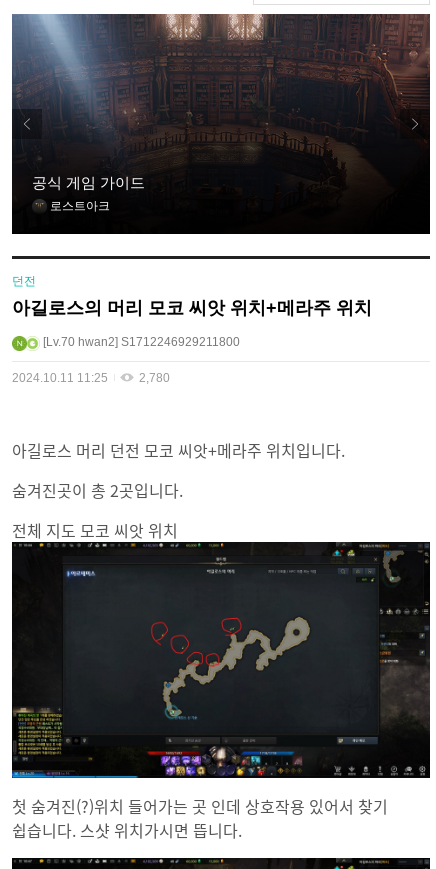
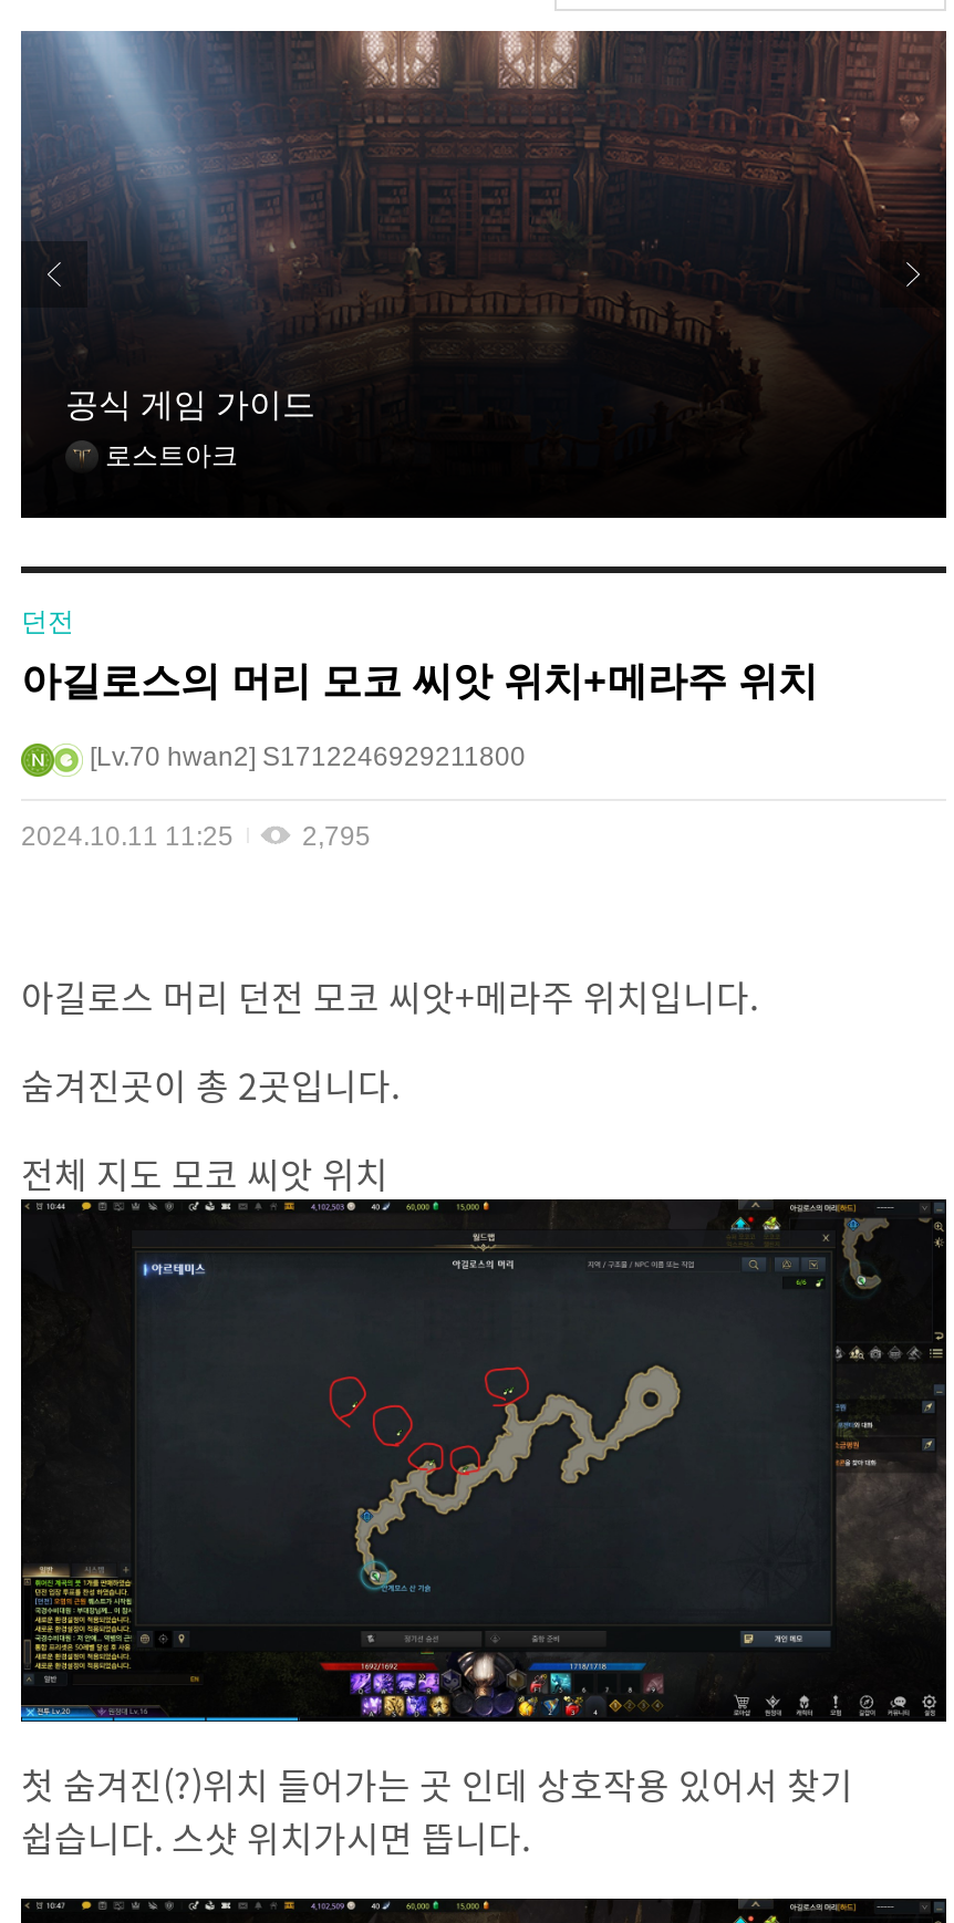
[139,371,170,385] 2,780 -> [302,822,371,853] 2,795

